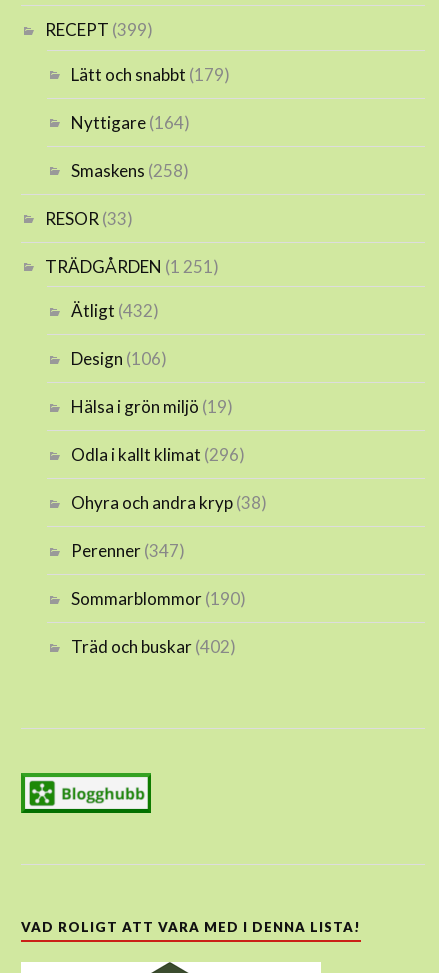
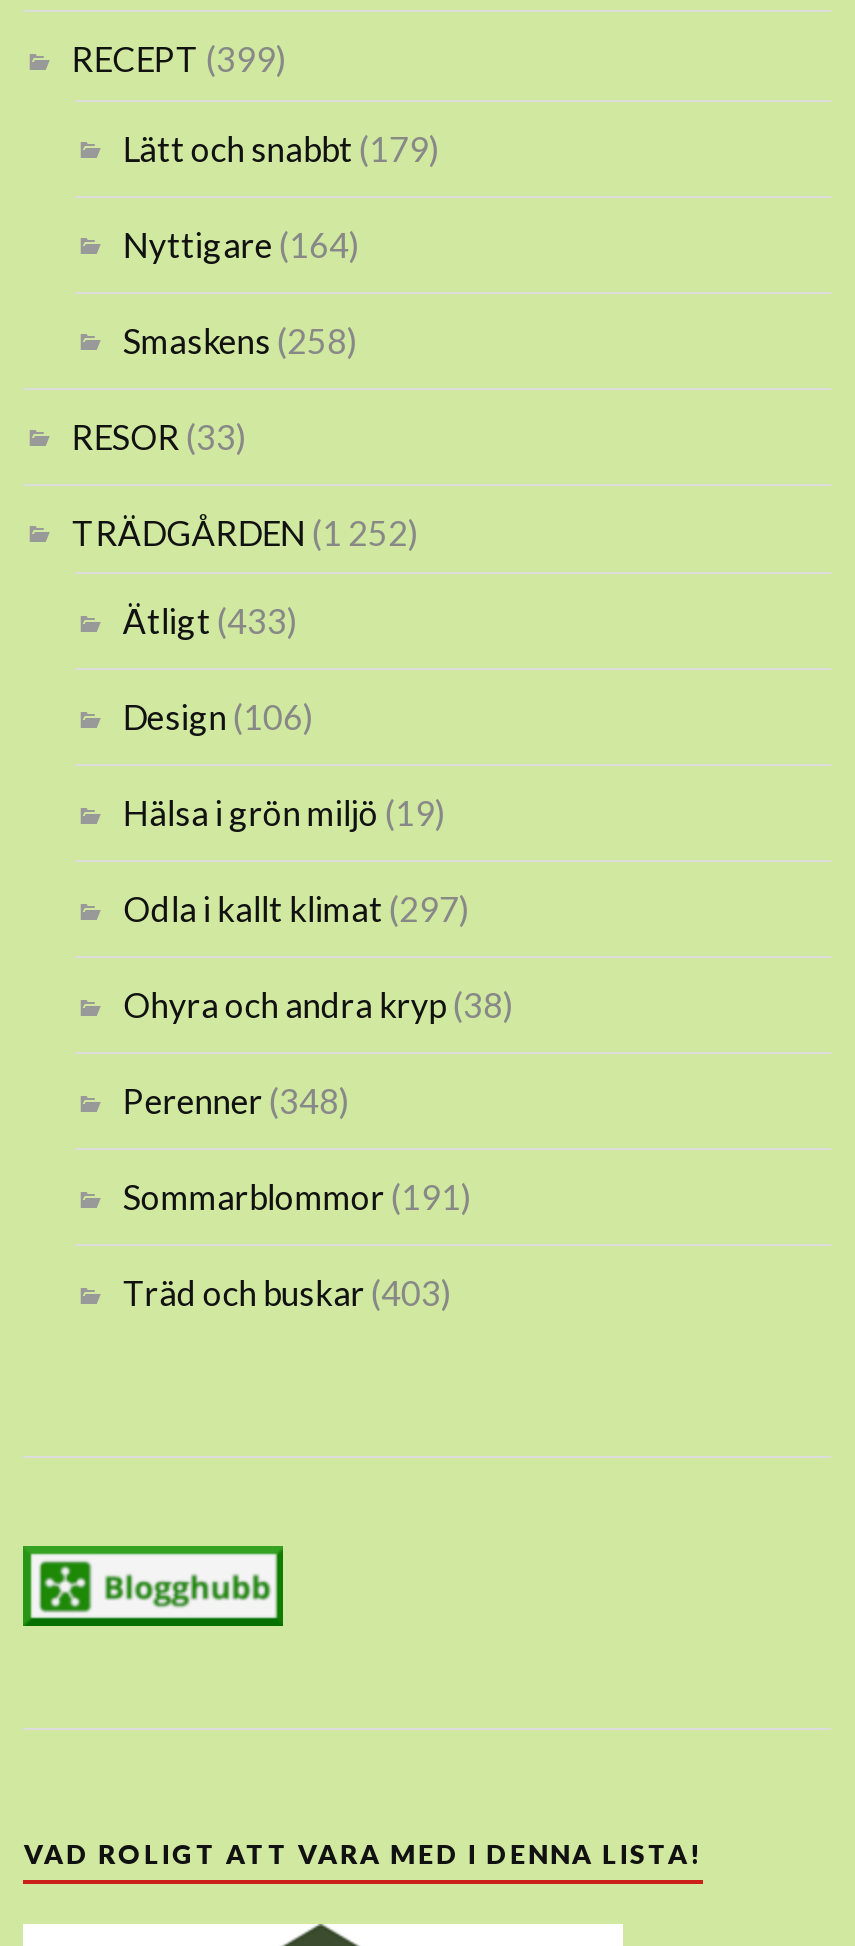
[45,256,219,277] TRÄDGÅRDEN (1 251) -> [72,511,420,553] TRÄDGÅRDEN (1 252)
[71,300,159,321] Ätligt (432) -> [123,600,299,642] Ätligt (433)
[71,444,245,465] Odla i kallt klimat (296) -> [123,888,471,930] Odla i kallt klimat (297)
[71,540,185,561] Perenner (347) -> [123,1080,351,1122] Perenner (348)
[71,588,246,609] Sommarblommor (190) -> [123,1176,473,1218] Sommarblommor (191)
[71,636,236,657] Träd och buskar (402) -> [123,1272,453,1314] Träd och buskar (403)

